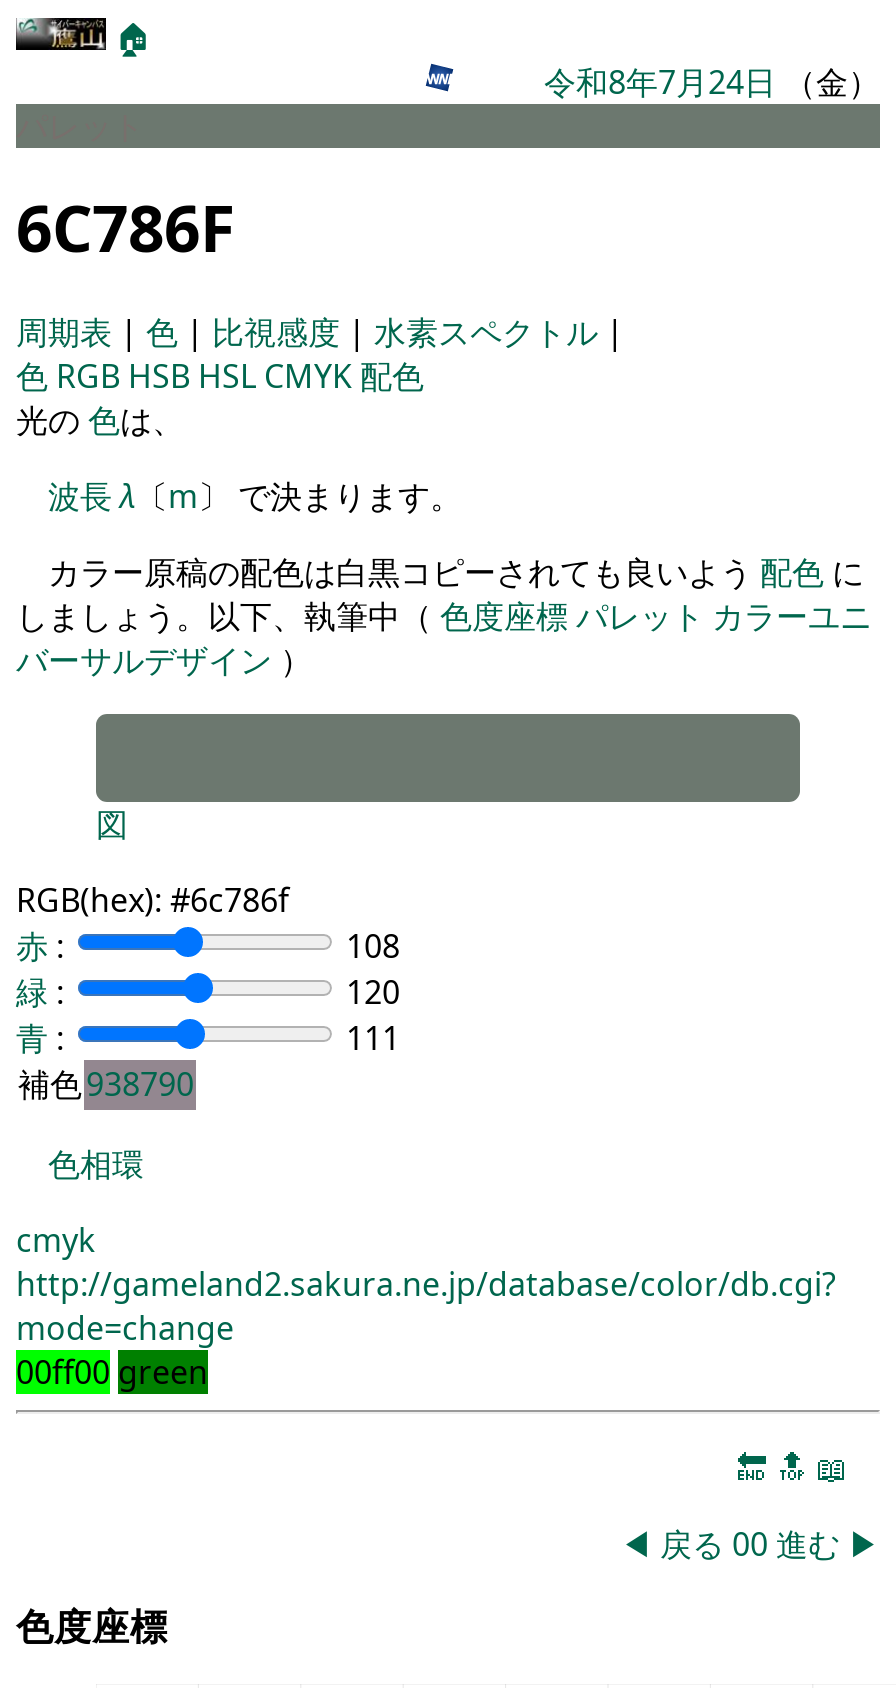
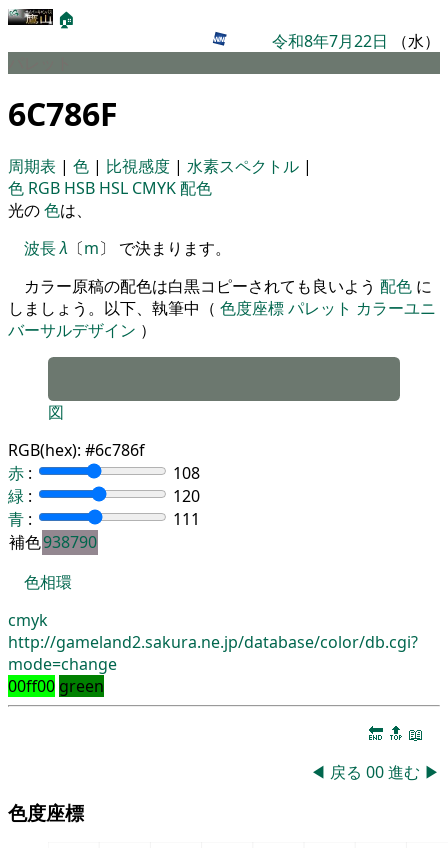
[544,60,880,104] 令和8年7月24日（金） -> [272,30,440,52] 令和8年7月22日（水）

